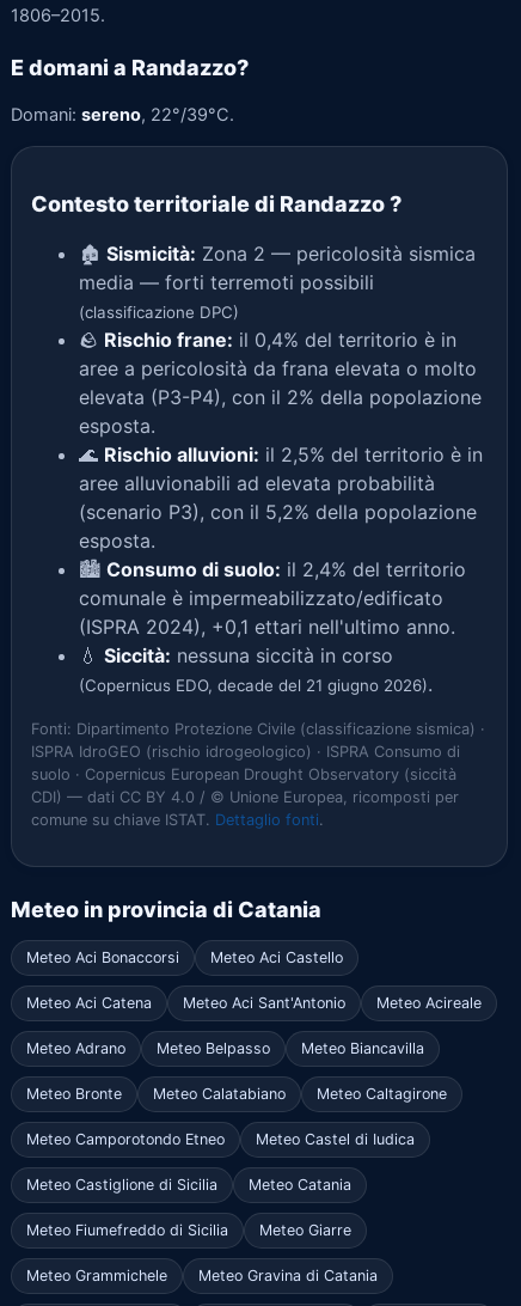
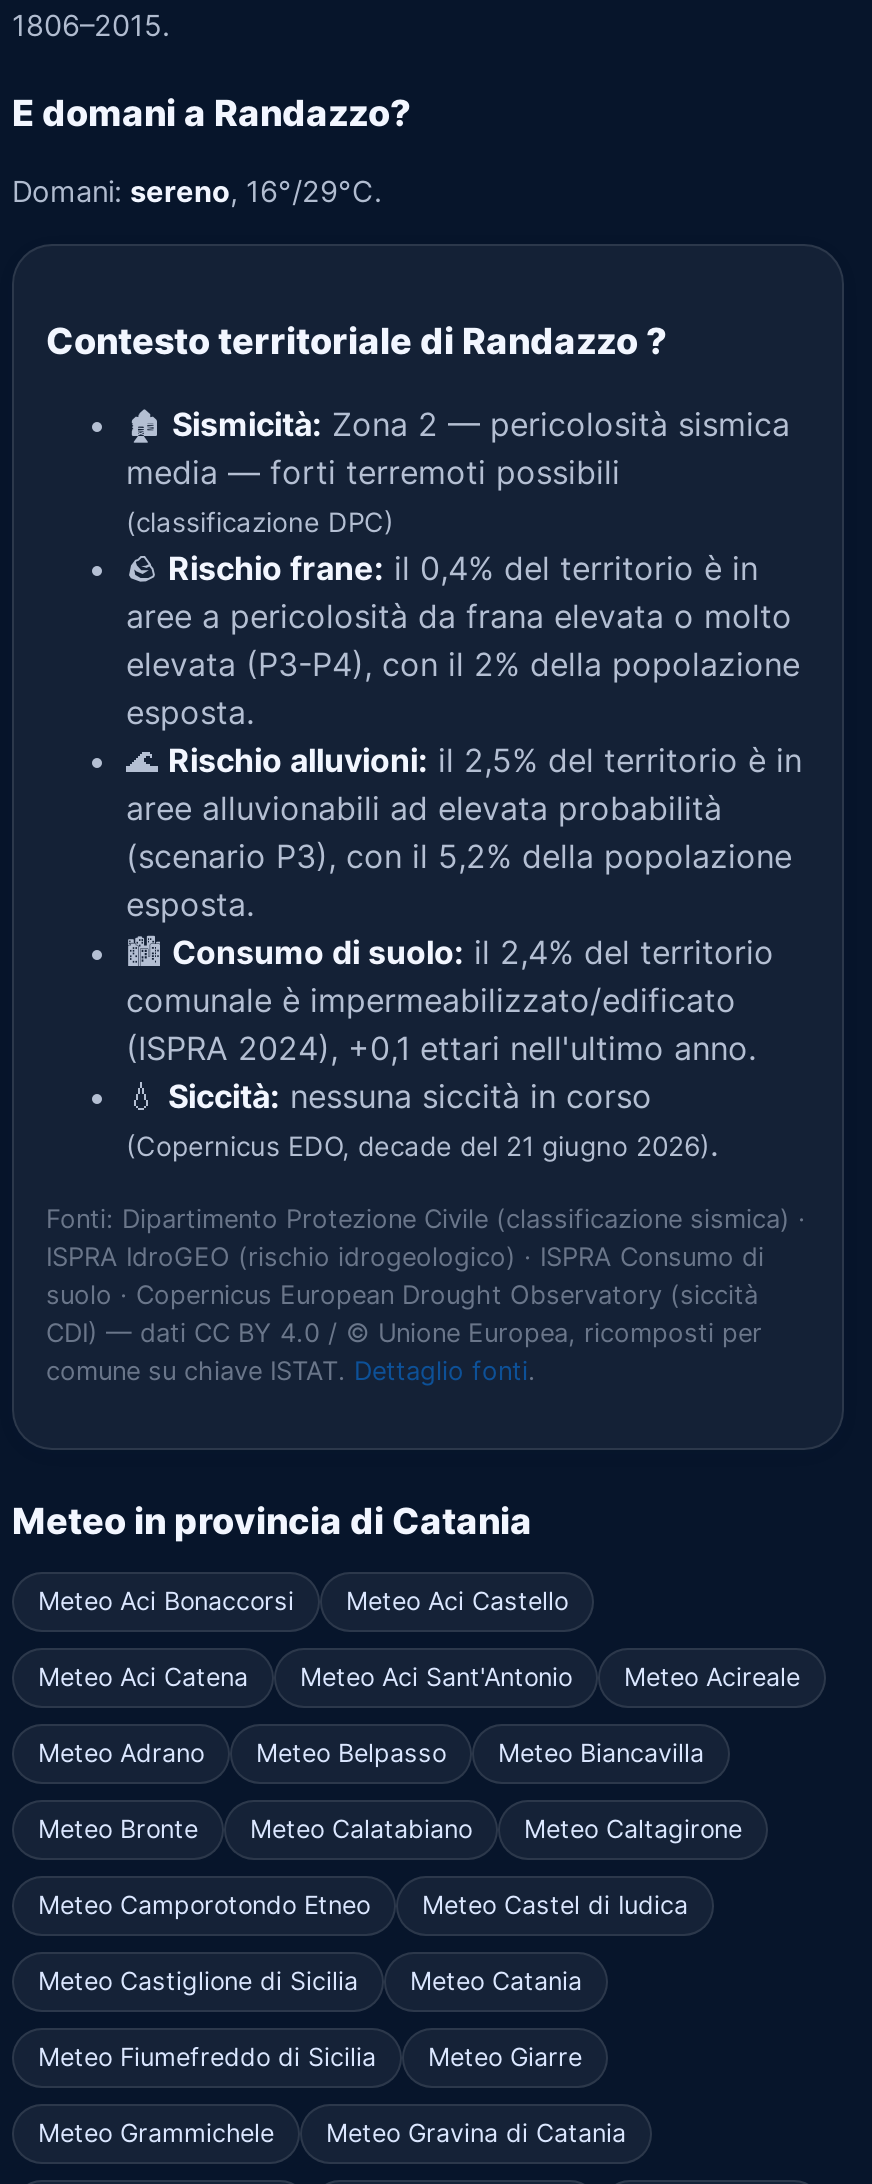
[11,103,234,125] Domani: sereno, 22°/39°C. -> [12,173,382,209] Domani: sereno, 16°/29°C.

